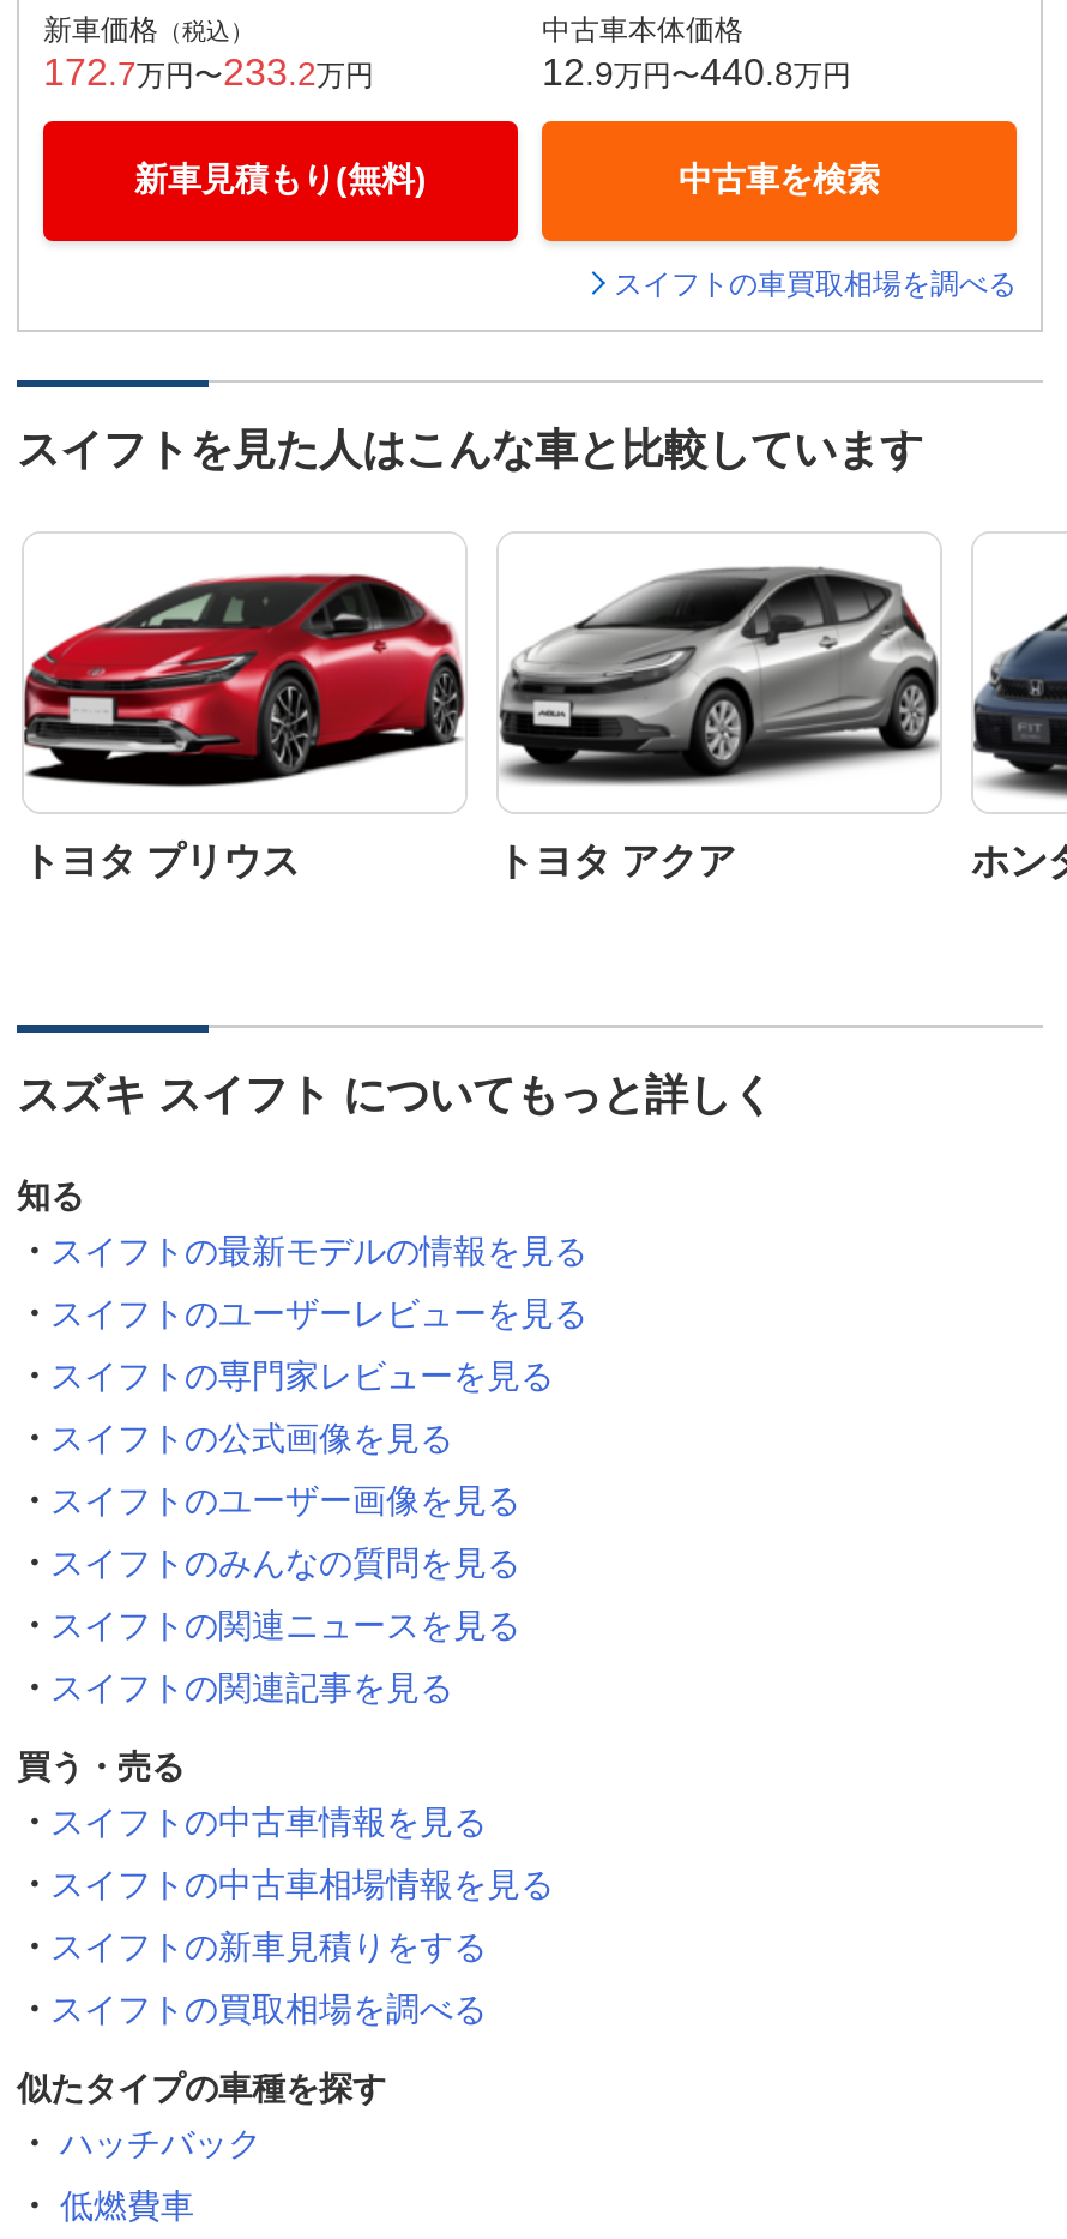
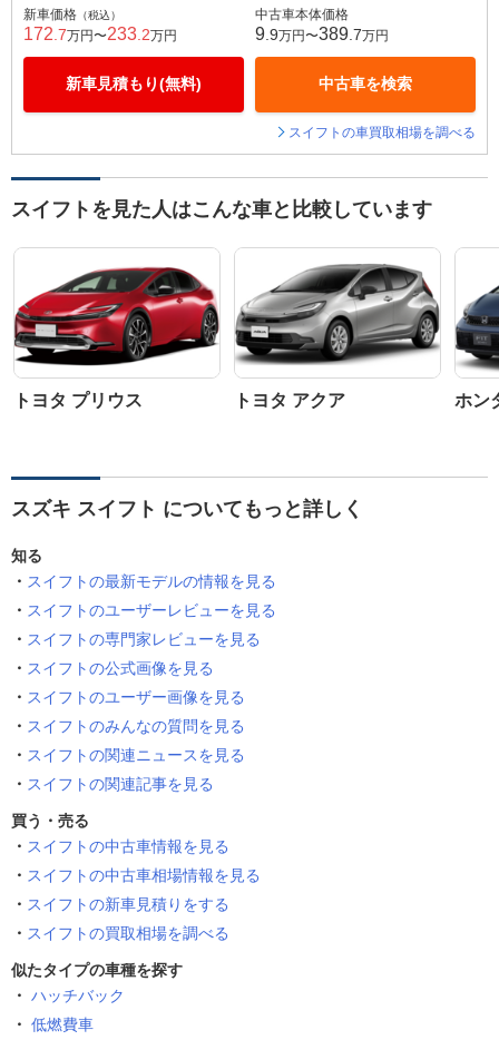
[542,52,851,92] 12.9万円〜440.8万円 -> [255,24,389,43] 9.9万円〜389.7万円

